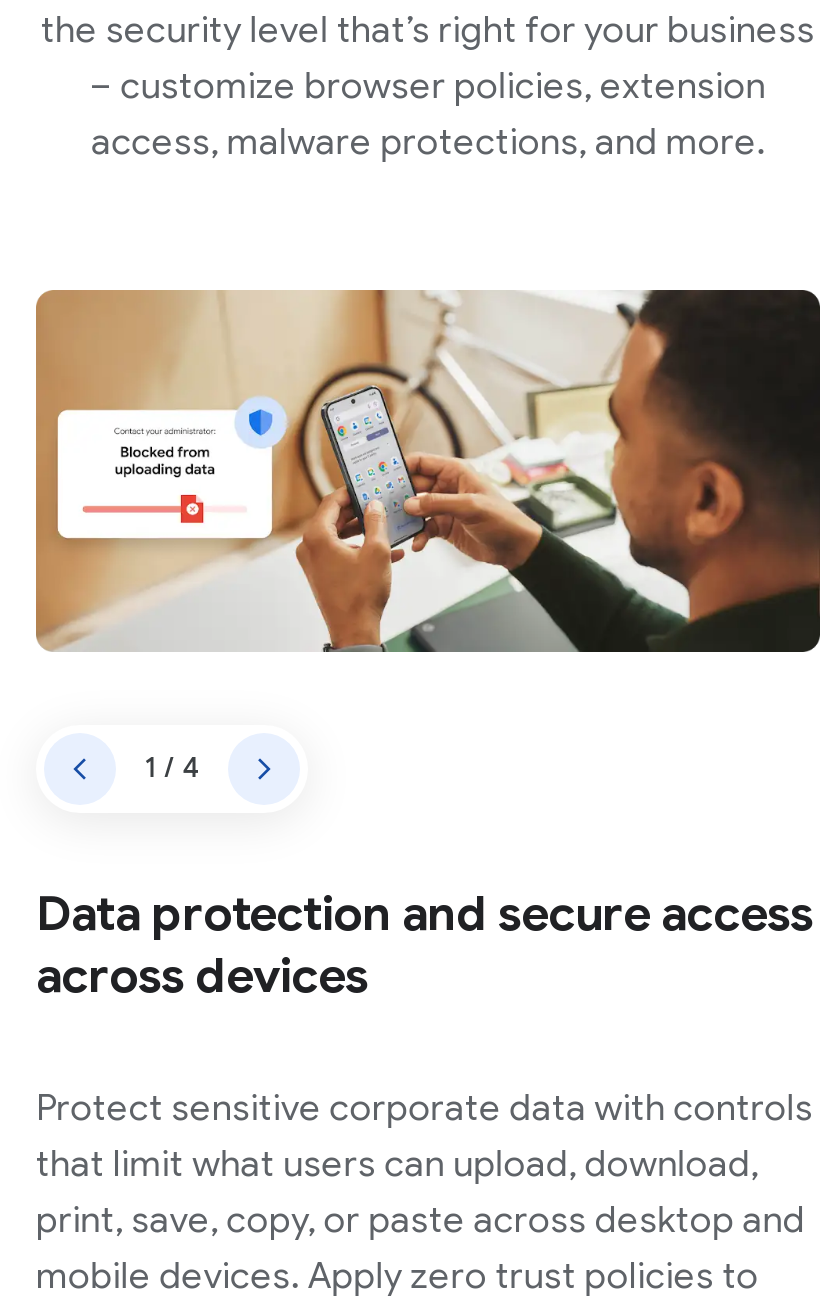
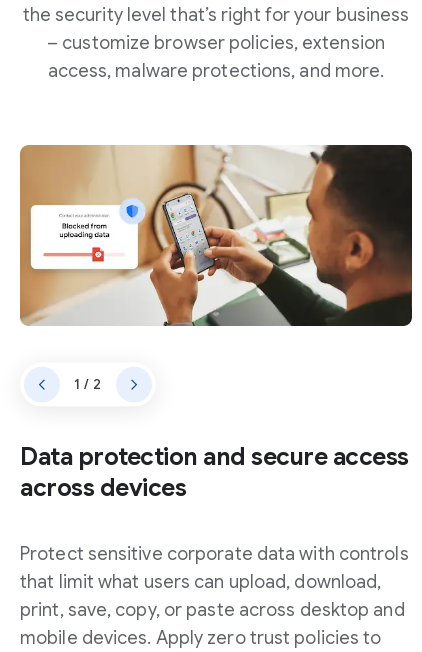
[144,749,200,785] 1 / 4 -> [74,375,102,393] 1 / 2

